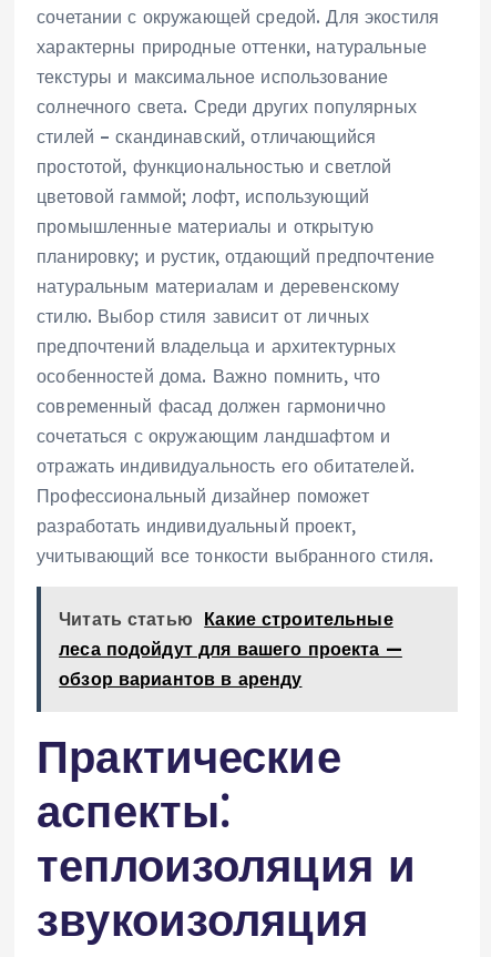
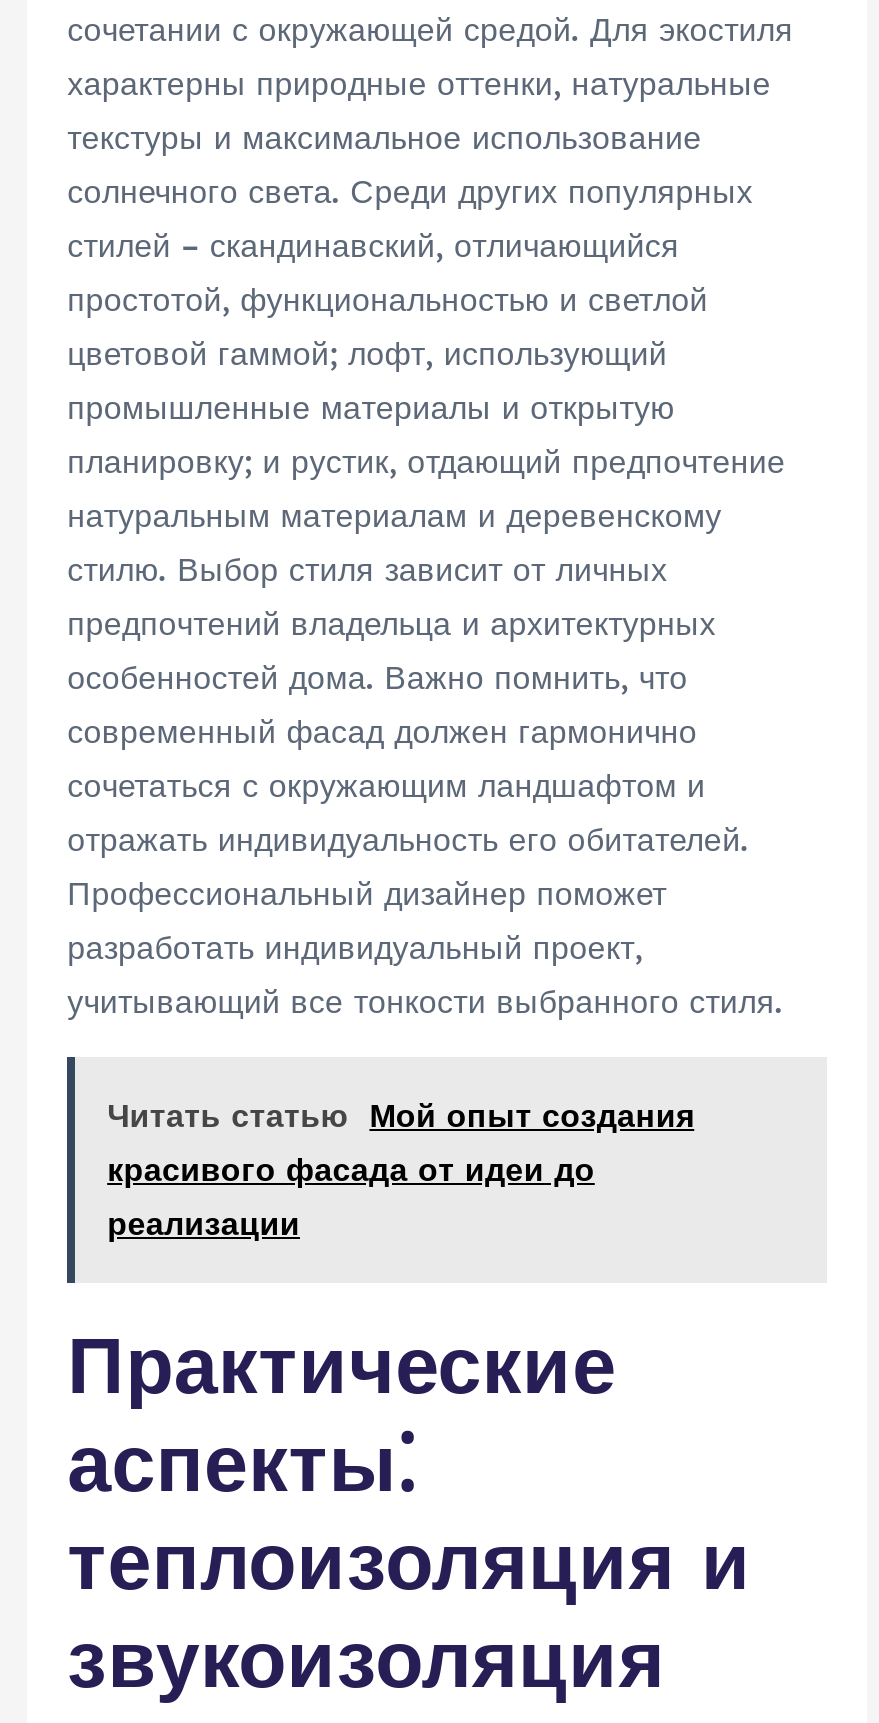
[59,608,402,690] Читать статью Какие строительные | леса подойдут для вашего проекта — | обзор вариантов в аренду -> [107,1096,694,1244] Читать статью Мой опыт создания | красивого фасада от идеи до | реализации

